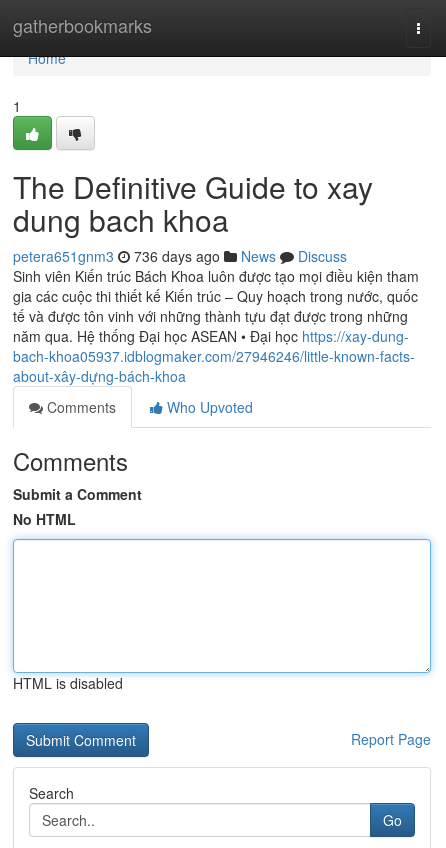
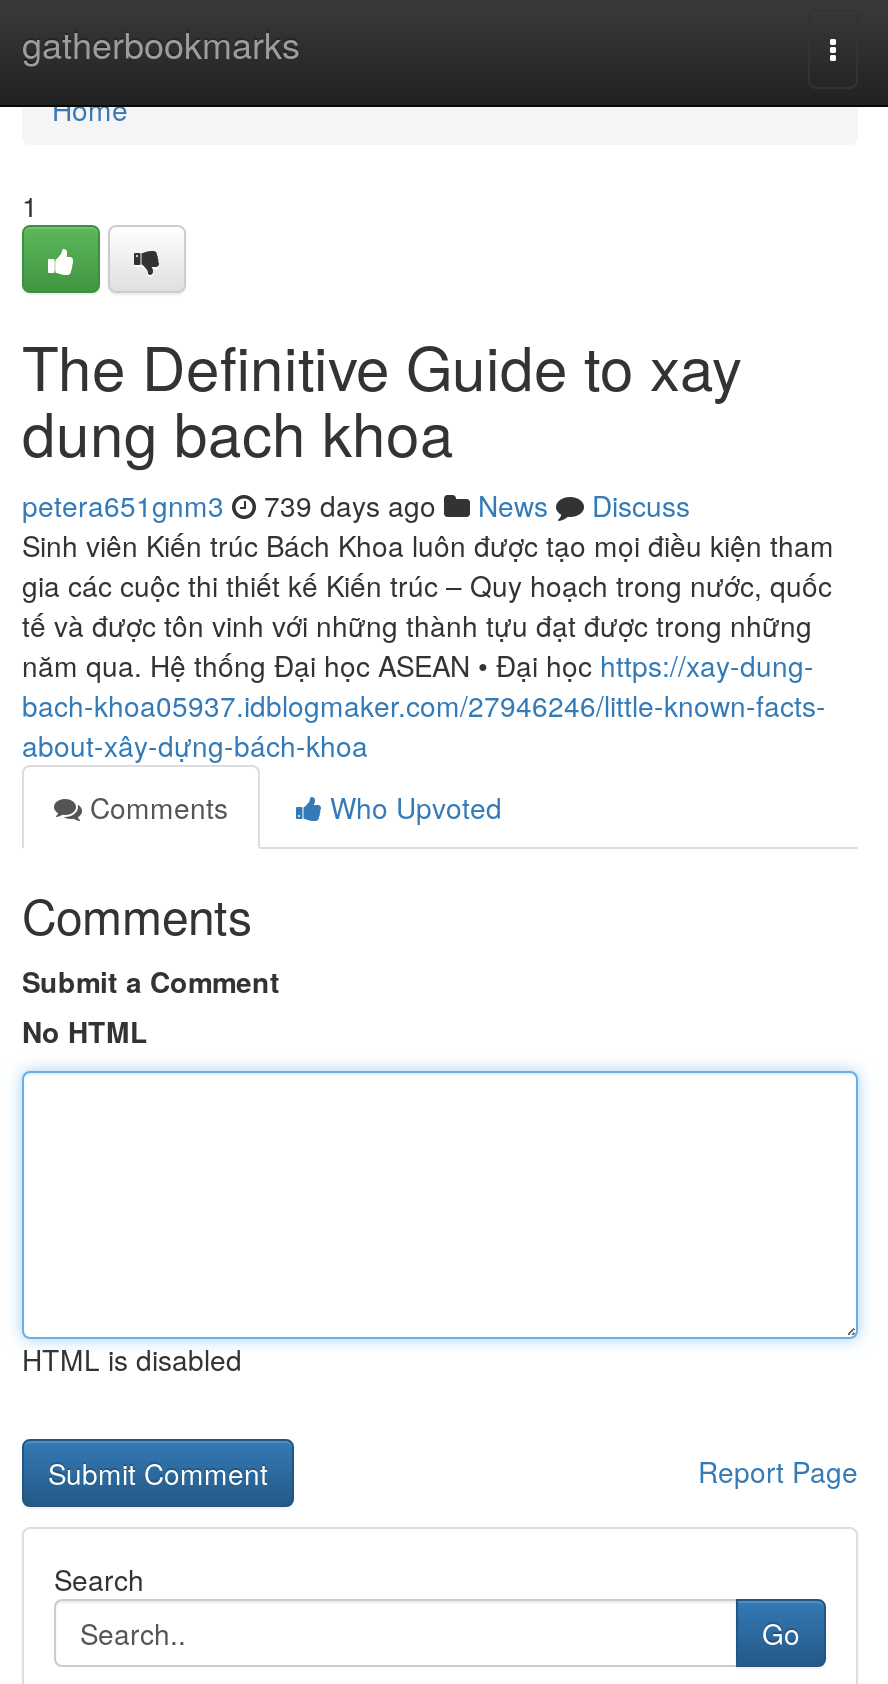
[13,246,347,266] petera651gnm3 736 days ago News Discuss -> [22,485,690,525] petera651gnm3 739 days ago News Discuss

